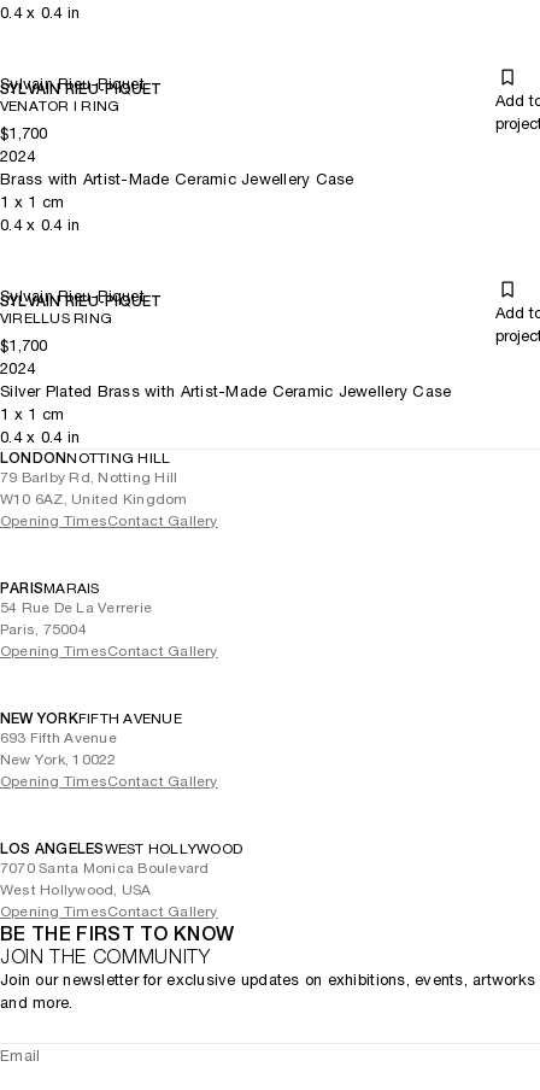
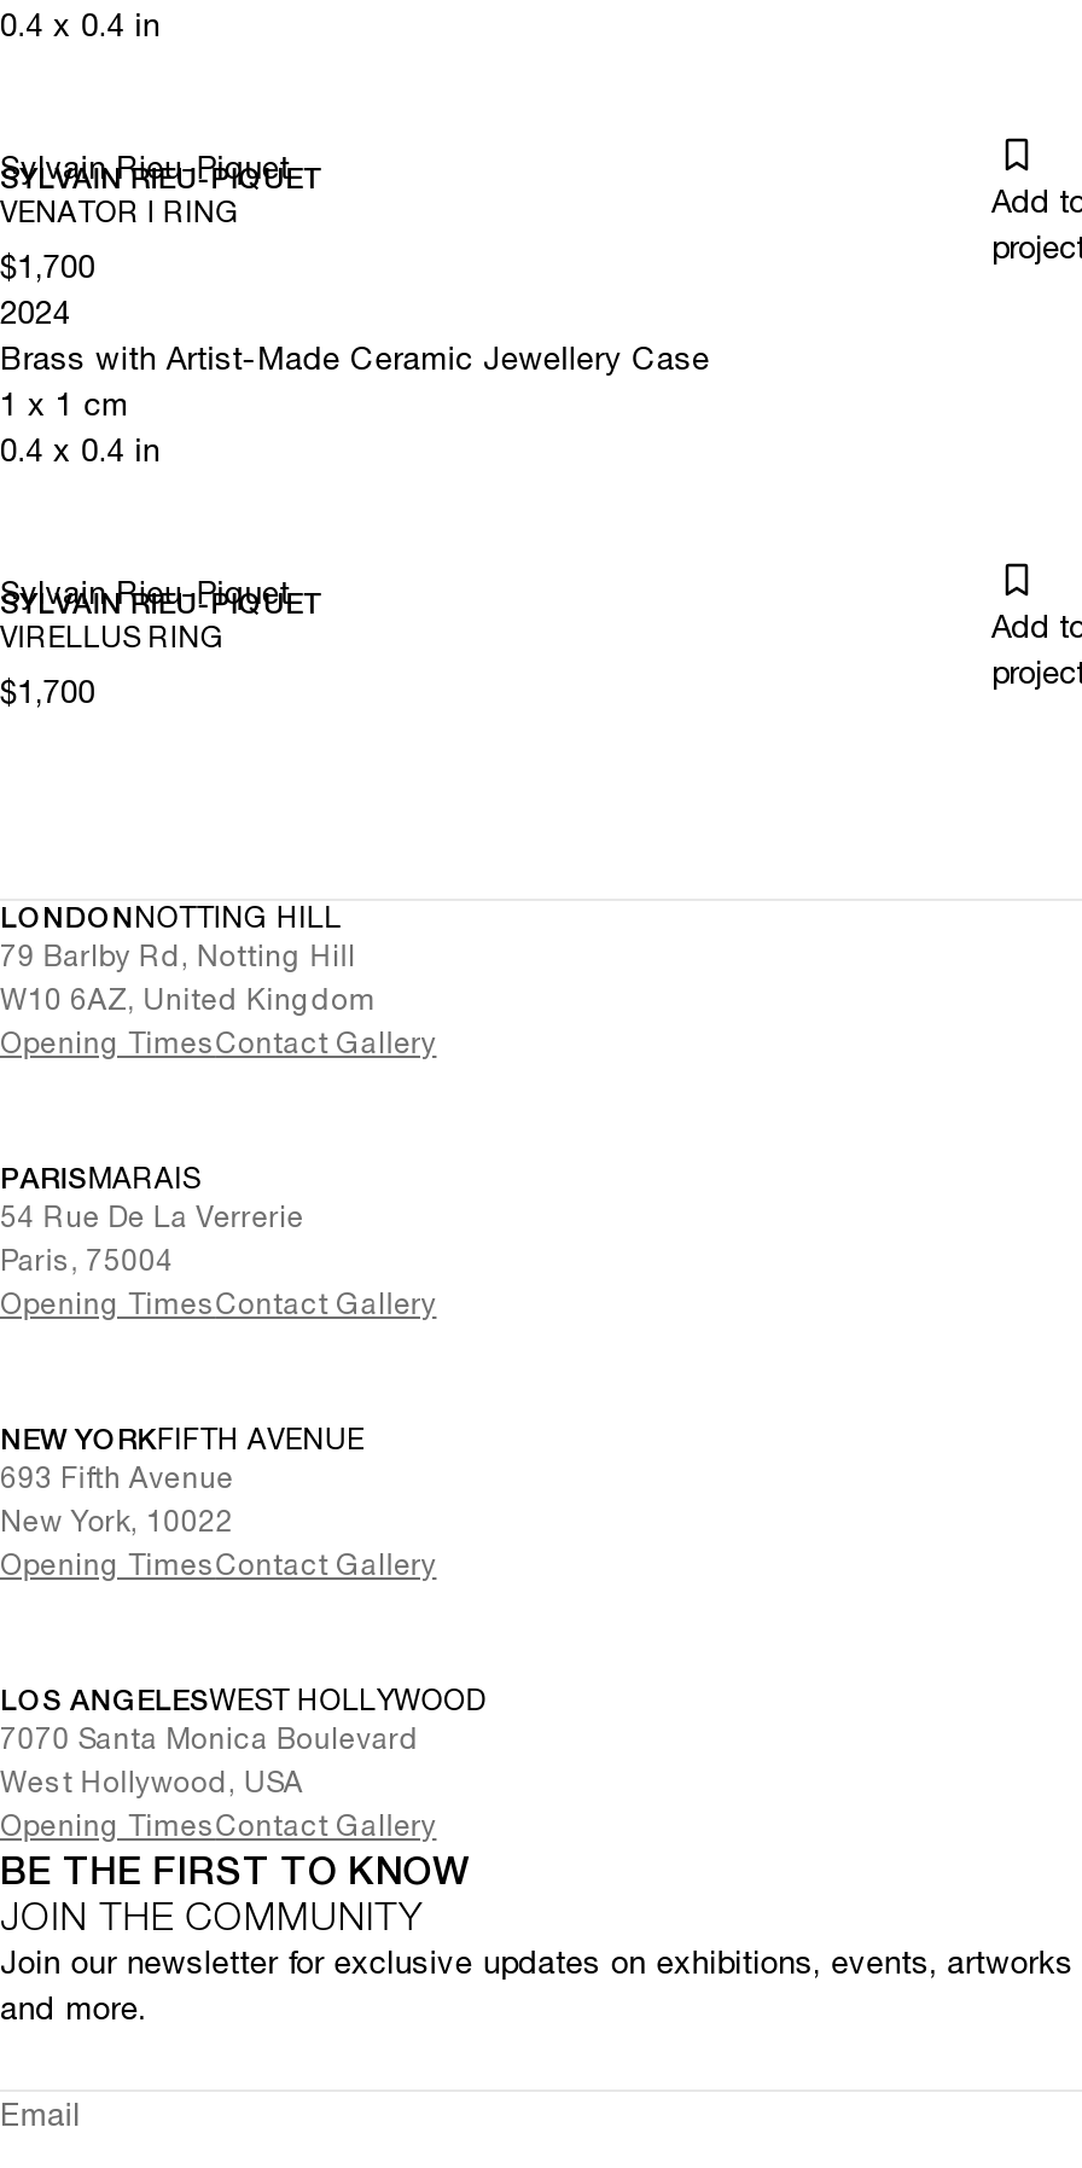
[0,359,451,446] 2024 | Silver Plated Brass with Artist-Made Ceramic Jewellery Case | 1 x 1 cm | 0.4 x 0.4 in -> none

